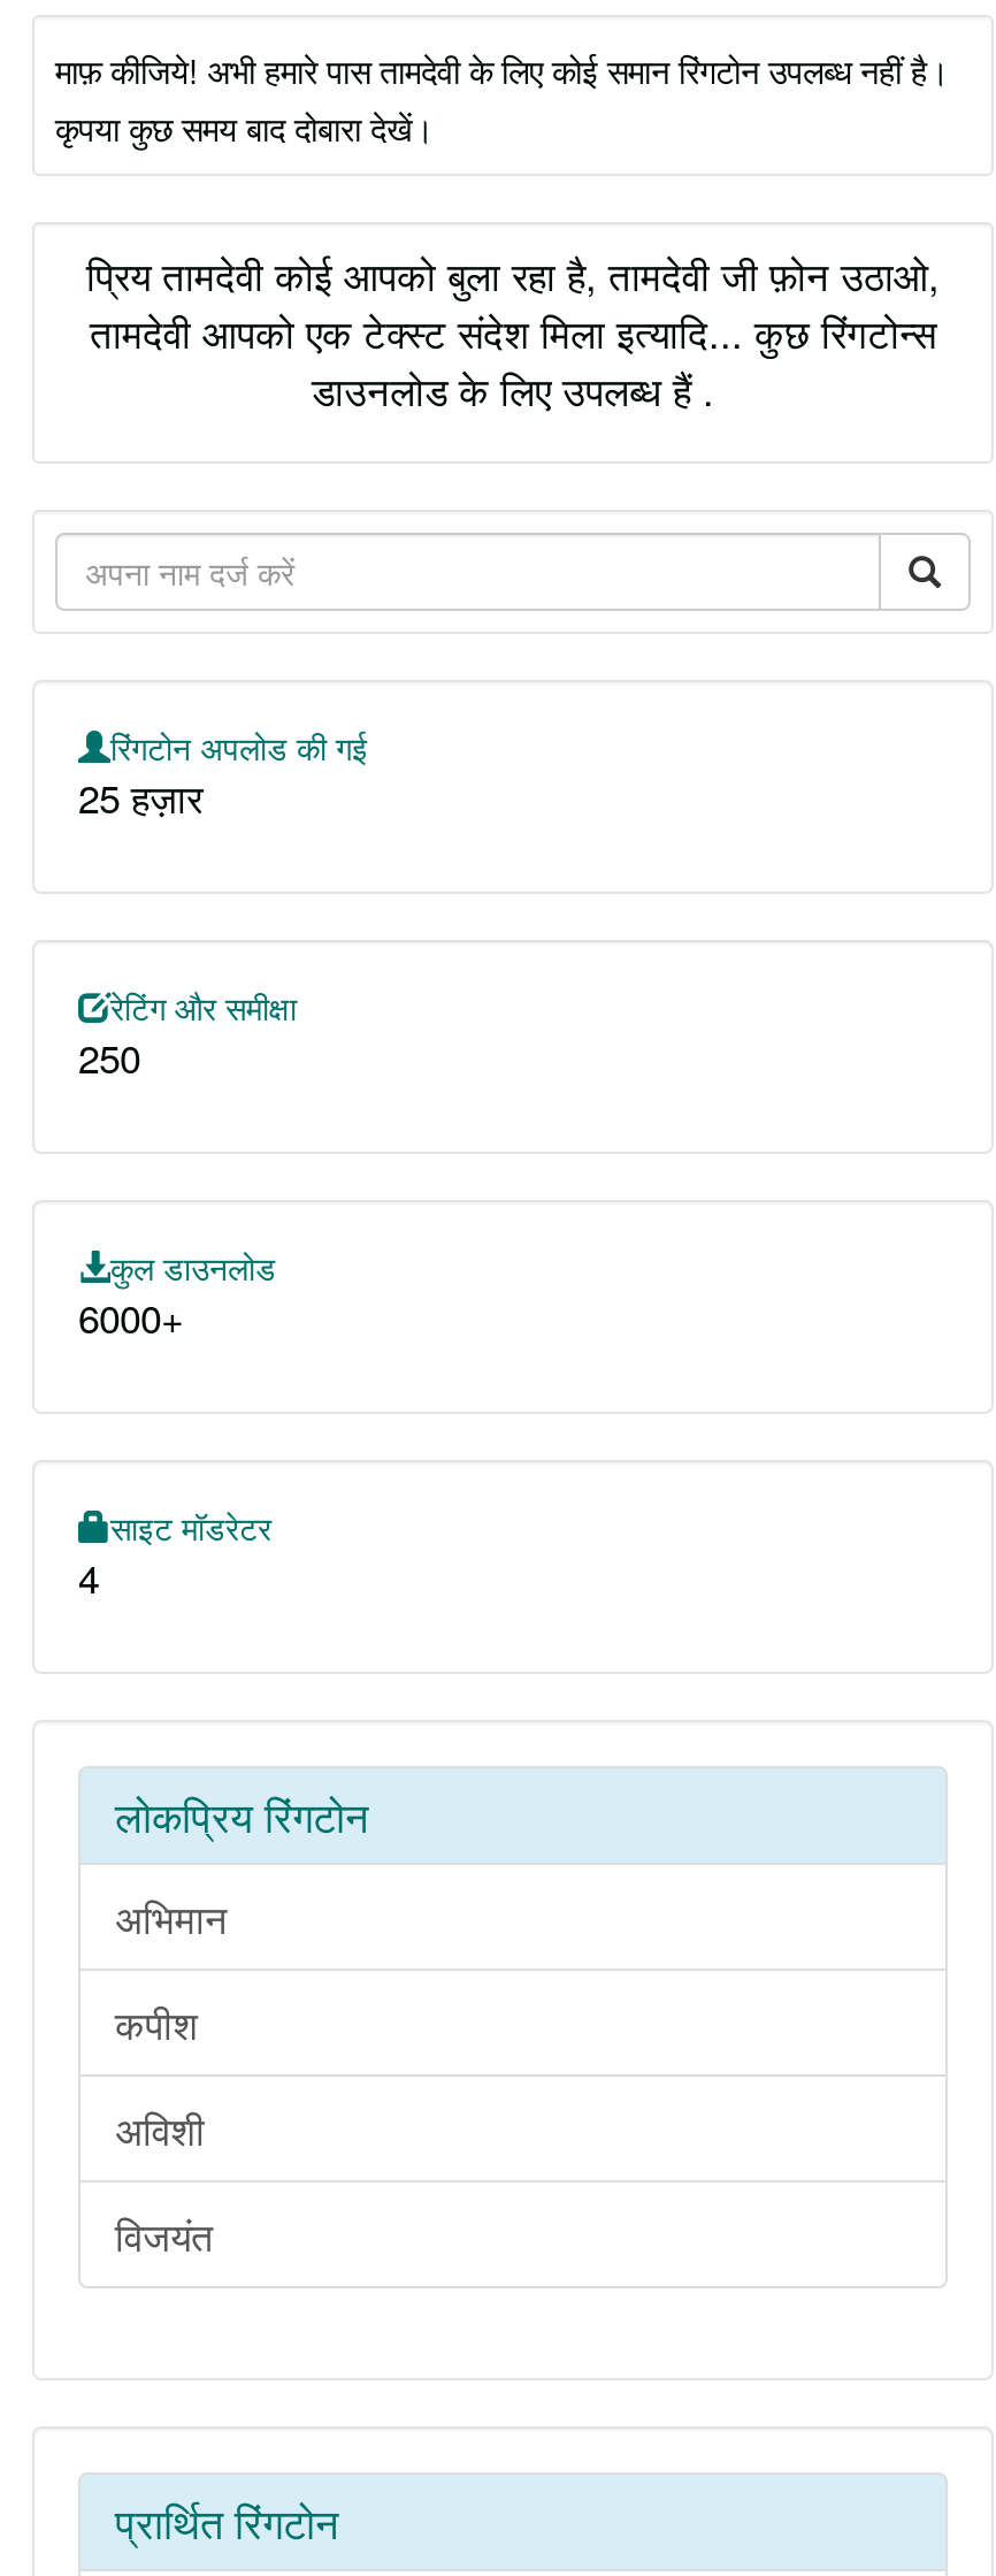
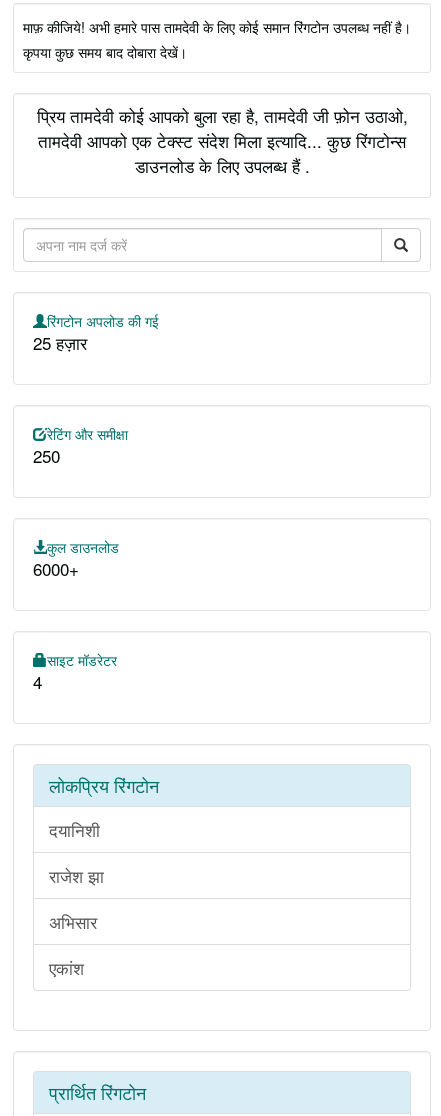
[115,1887,228,1944] अभिमान -> [49,816,100,841] दयानिशी
[115,1993,198,2050] कपीश -> [49,862,104,887] राजेश झा
[115,2099,205,2156] अविशी -> [49,908,97,933] अभिसार
[115,2204,214,2262] विजयंत -> [49,954,84,979] एकांश

